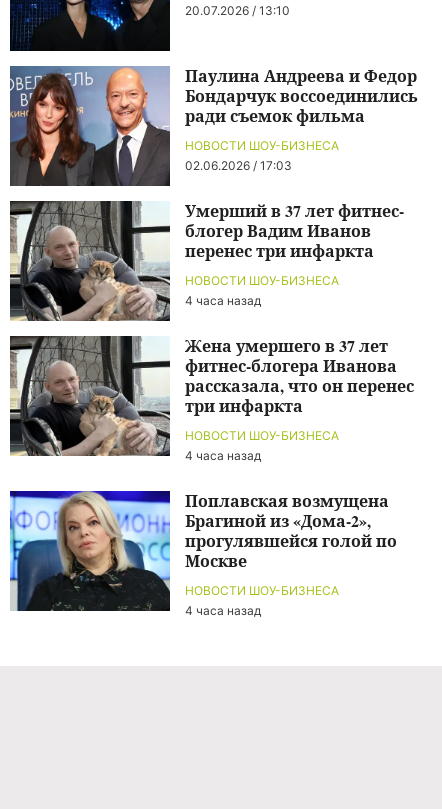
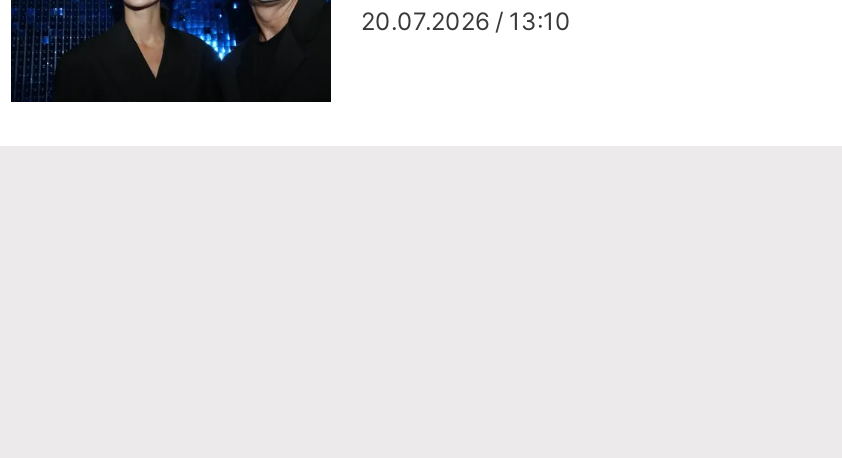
[9,65,339,187] [image] | НОВОСТИ ШОУ-БИЗНЕСА | 02.06.2026 / 17:03 -> none
[185,64,418,127] Паулина Андреева и Федор | Бондарчук воссоединились | ради съемок фильма -> none
[10,200,339,322] [image] | НОВОСТИ ШОУ-БИЗНЕСА | 4 часа назад -> none
[185,199,404,262] Умерший в 37 лет фитнес- | блогер Вадим Иванов | перенес три инфаркта -> none
[10,335,339,463] [image] | НОВОСТИ ШОУ-БИЗНЕСА | 4 часа назад -> none
[185,334,414,417] Жена умершего в 37 лет | фитнес-блогера Иванова | рассказала, что он перенес | три инфаркта -> none
[9,490,339,618] [image] | НОВОСТИ ШОУ-БИЗНЕСА | 4 часа назад -> none
[185,489,397,572] Поплавская возмущена | Брагиной из «Дома-2», | прогулявшейся голой по | Москве -> none

